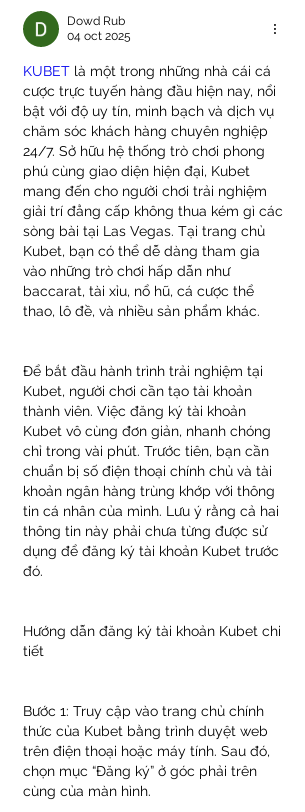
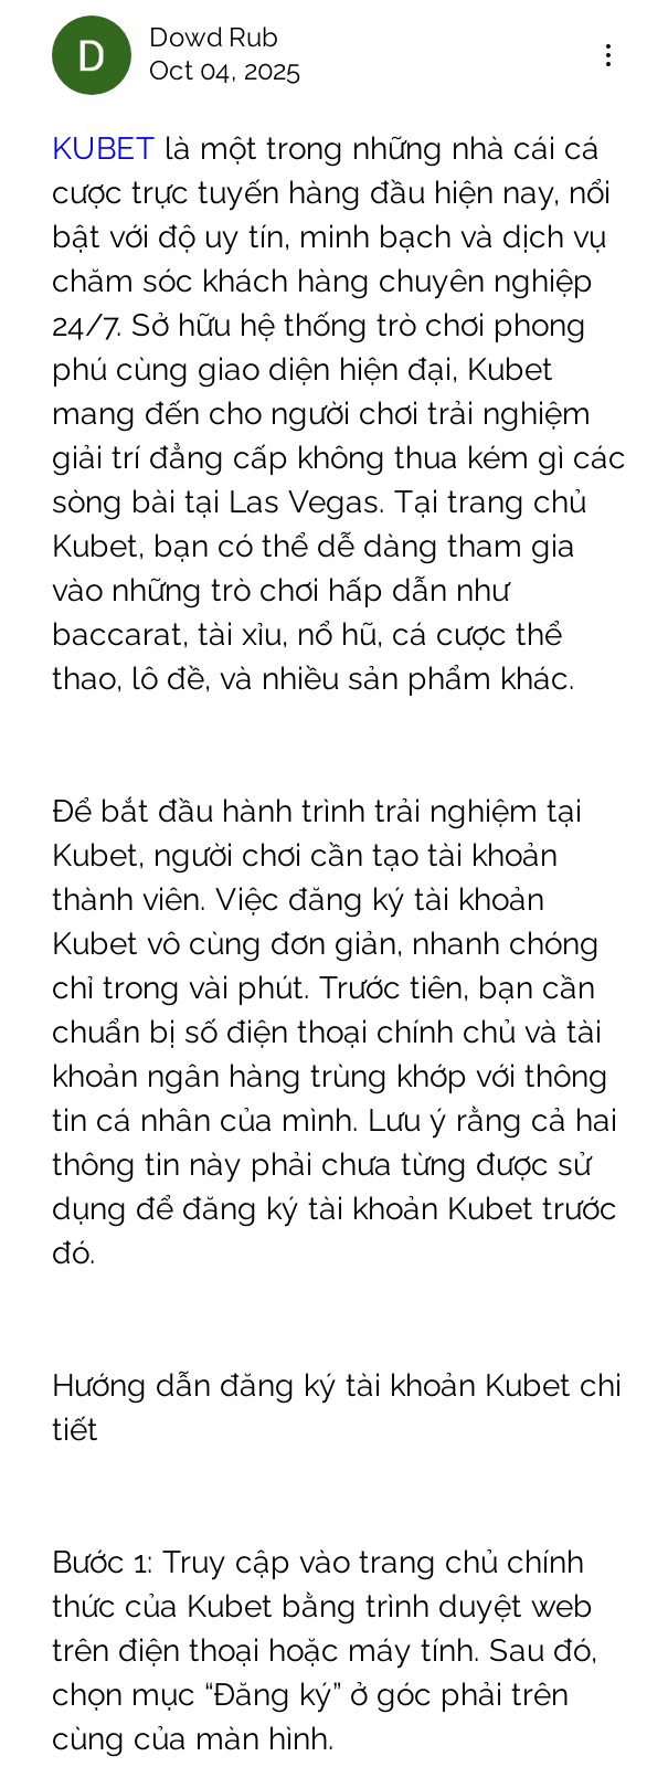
[67,29,131,43] 04 oct 2025 -> [149,56,301,87] Oct 04, 2025

